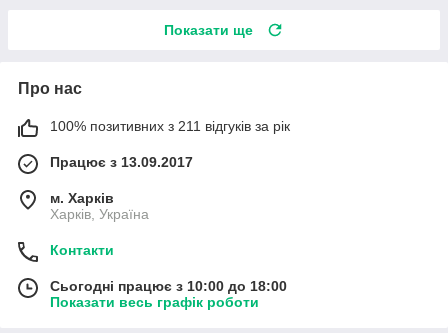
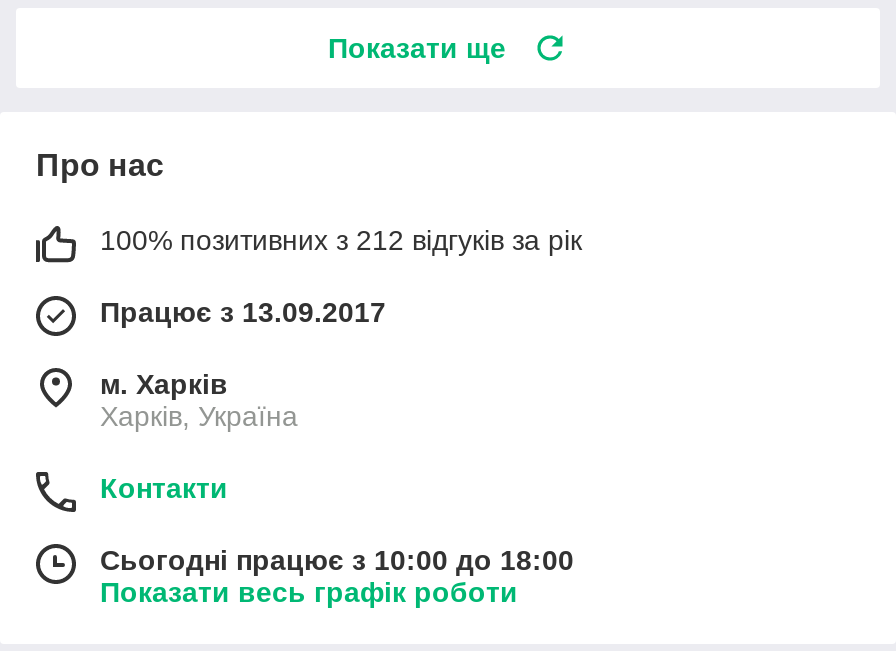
[50,118,290,134] 100% позитивних з 211 відгуків за рік -> [100,224,582,256] 100% позитивних з 212 відгуків за рік

